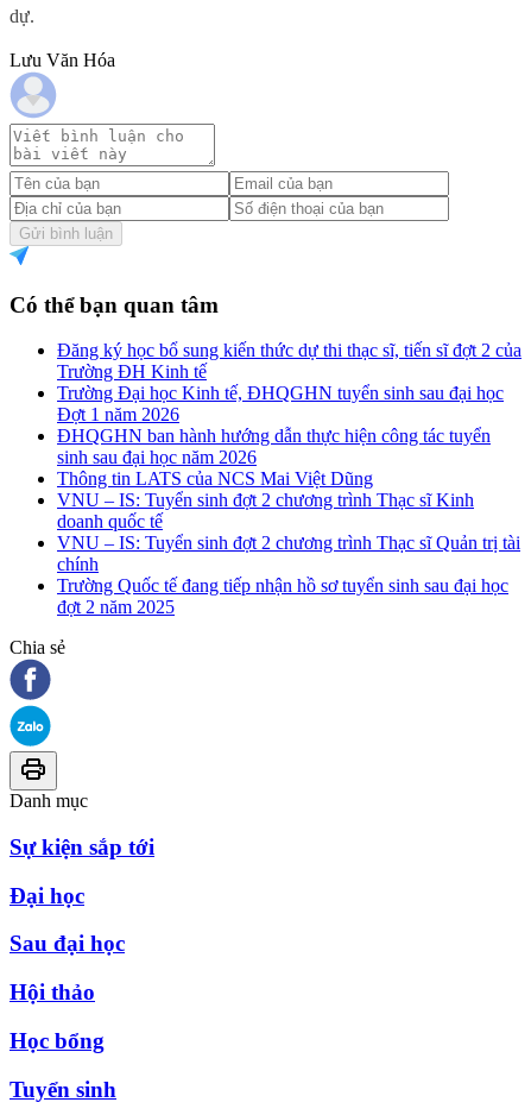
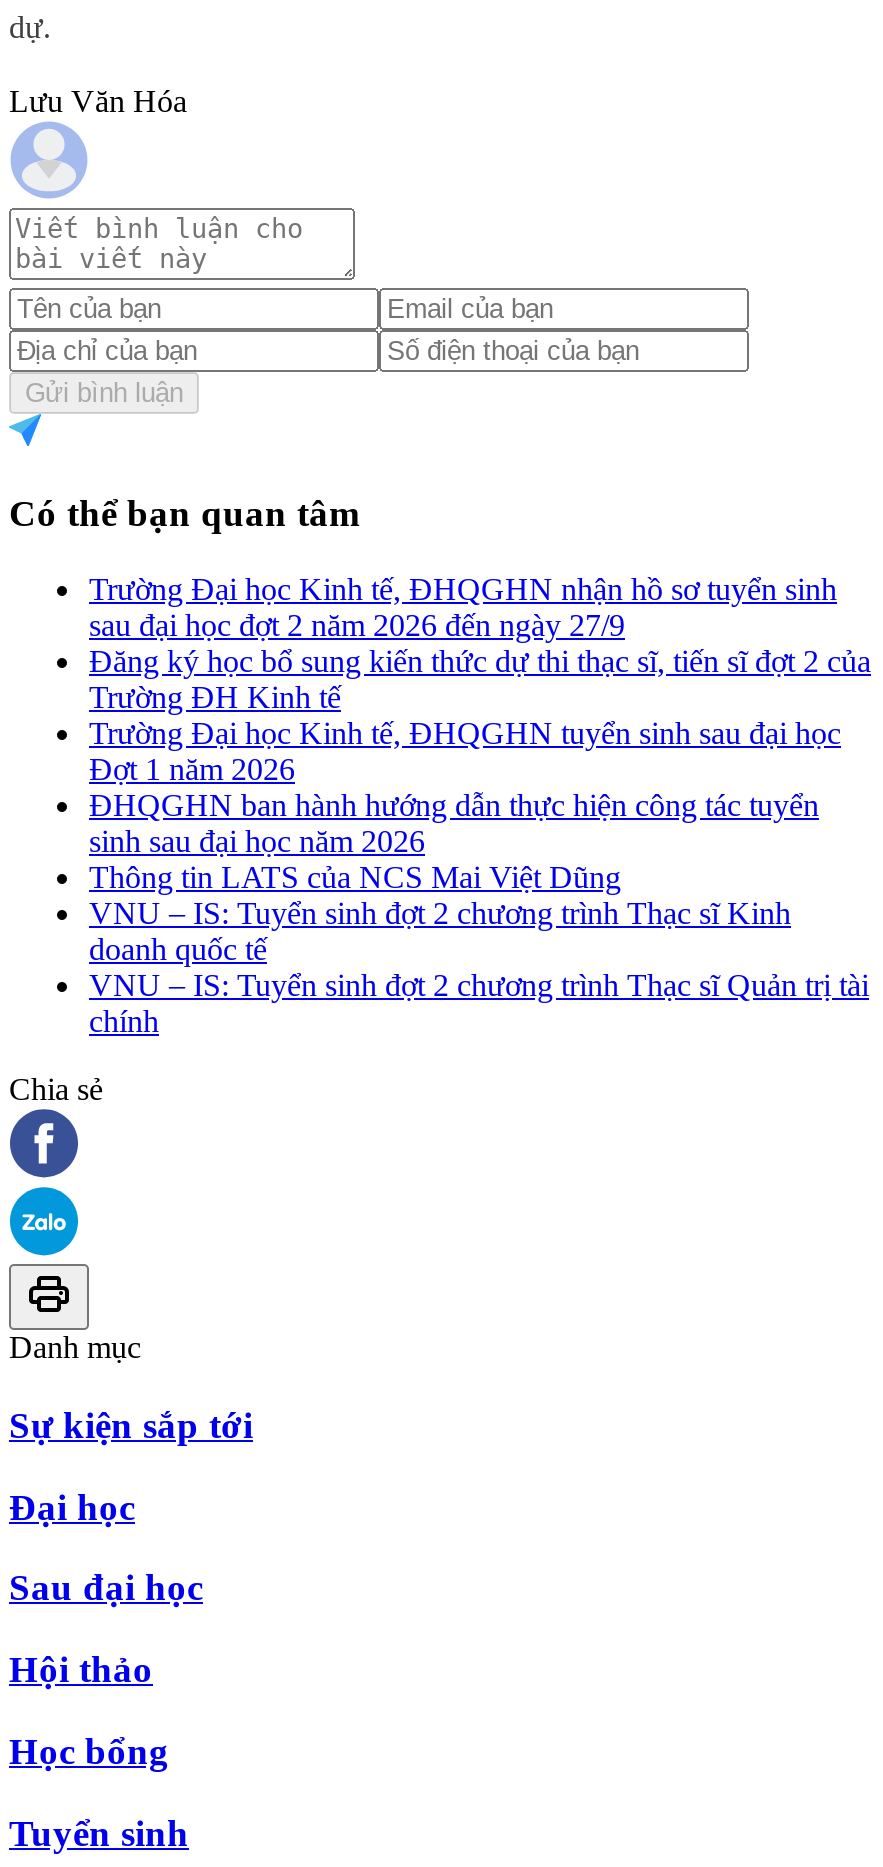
none -> [89,572,837,642] Trường Đại học Kinh tế, ĐHQGHN nhận hồ sơ tuyển sinh | sau đại học đợt 2 năm 2026 đến ngày 27/9
moved [57,340,521,574] -> [89,644,871,1038]: Đăng ký học bổ sung kiến thức dự thi thạc sĩ, tiến sĩ đợt 2 của | Trường ĐH Kinh tế | Trường Đại học Kinh tế, ĐHQGHN tuyển sinh sau đại học | ... | VNU – IS: Tuyển sinh đợt 2 chương trình Thạc sĩ Quản trị tài | chính
[57,576,508,617] Trường Quốc tế đang tiếp nhận hồ sơ tuyển sinh sau đại học | đợt 2 năm 2025 -> none

